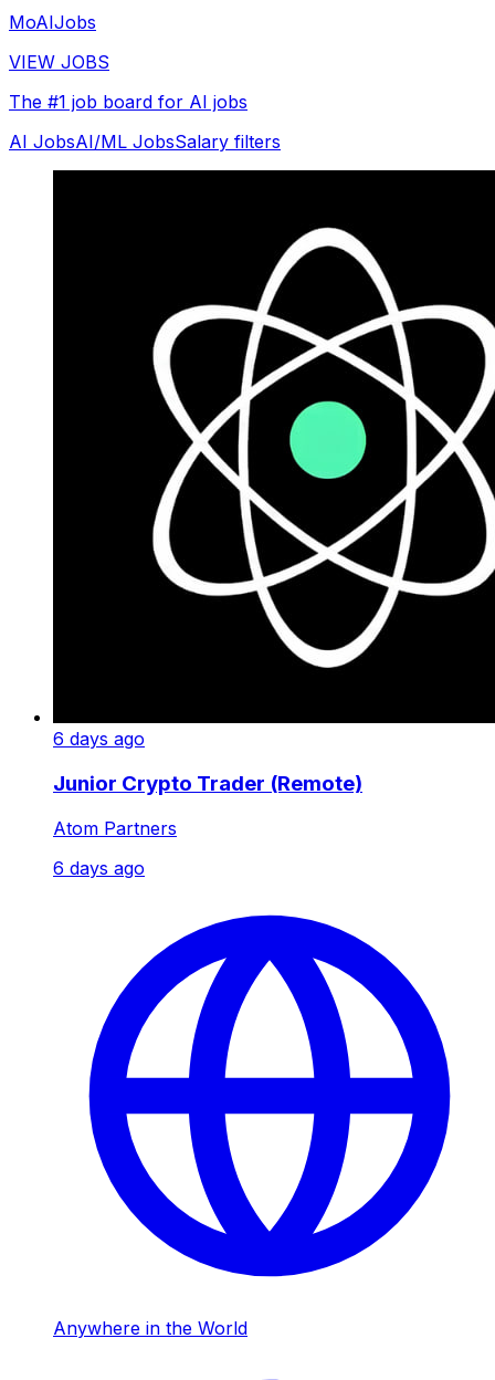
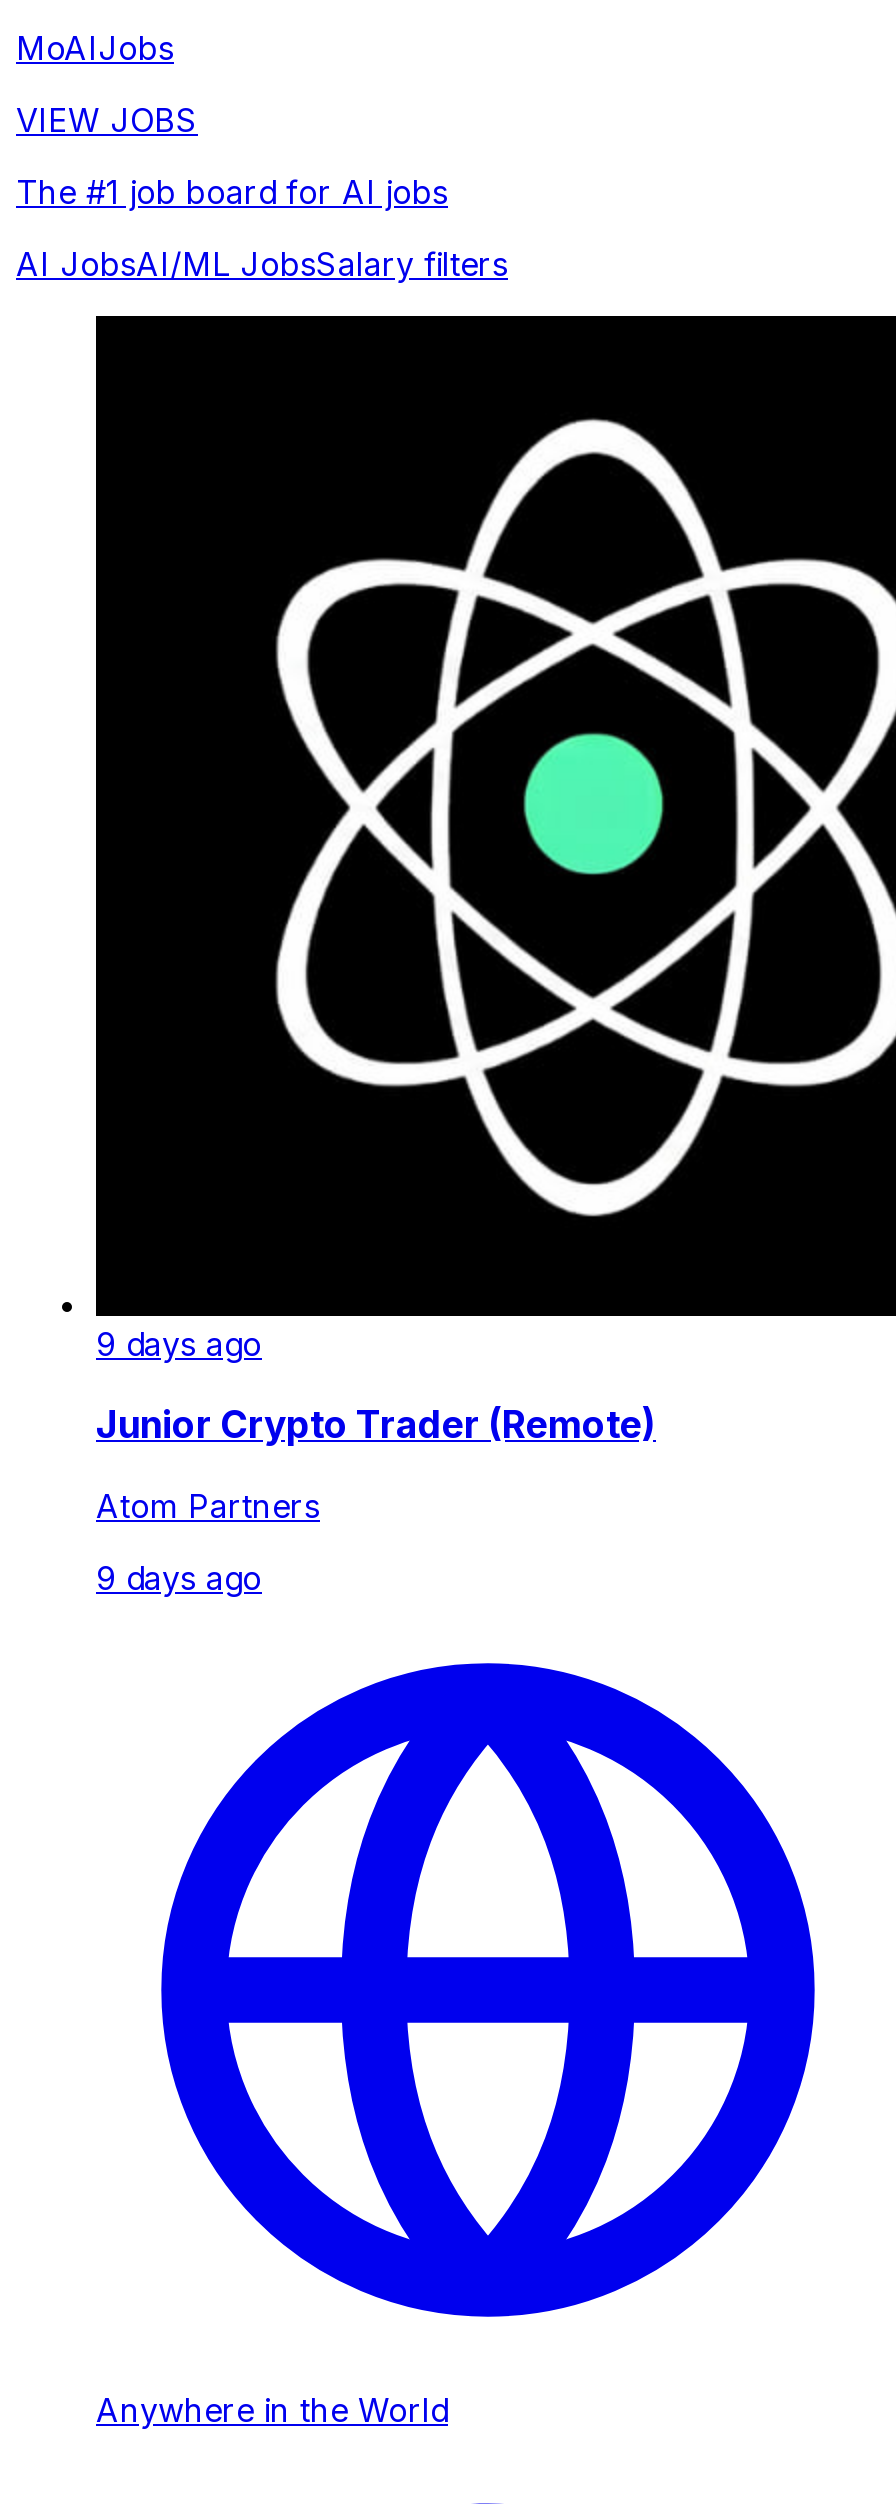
[53,728,145,750] 6 days ago -> [96,1324,262,1364] 9 days ago
[53,856,145,879] 6 days ago -> [96,1557,262,1597] 9 days ago

